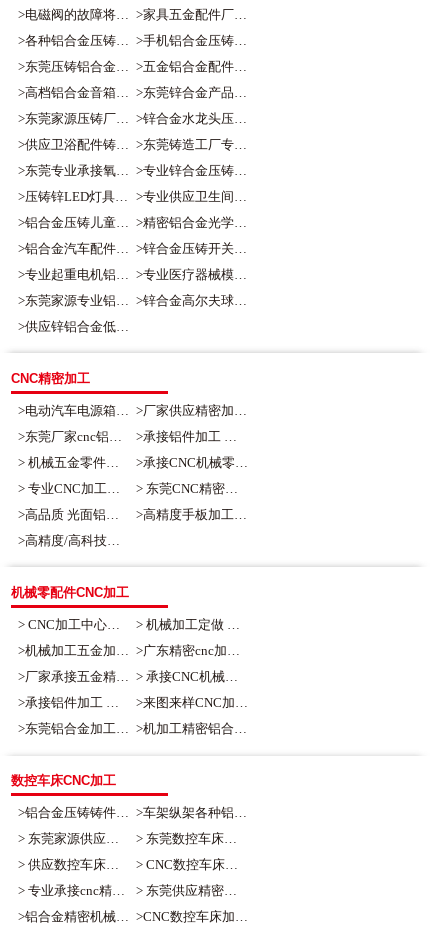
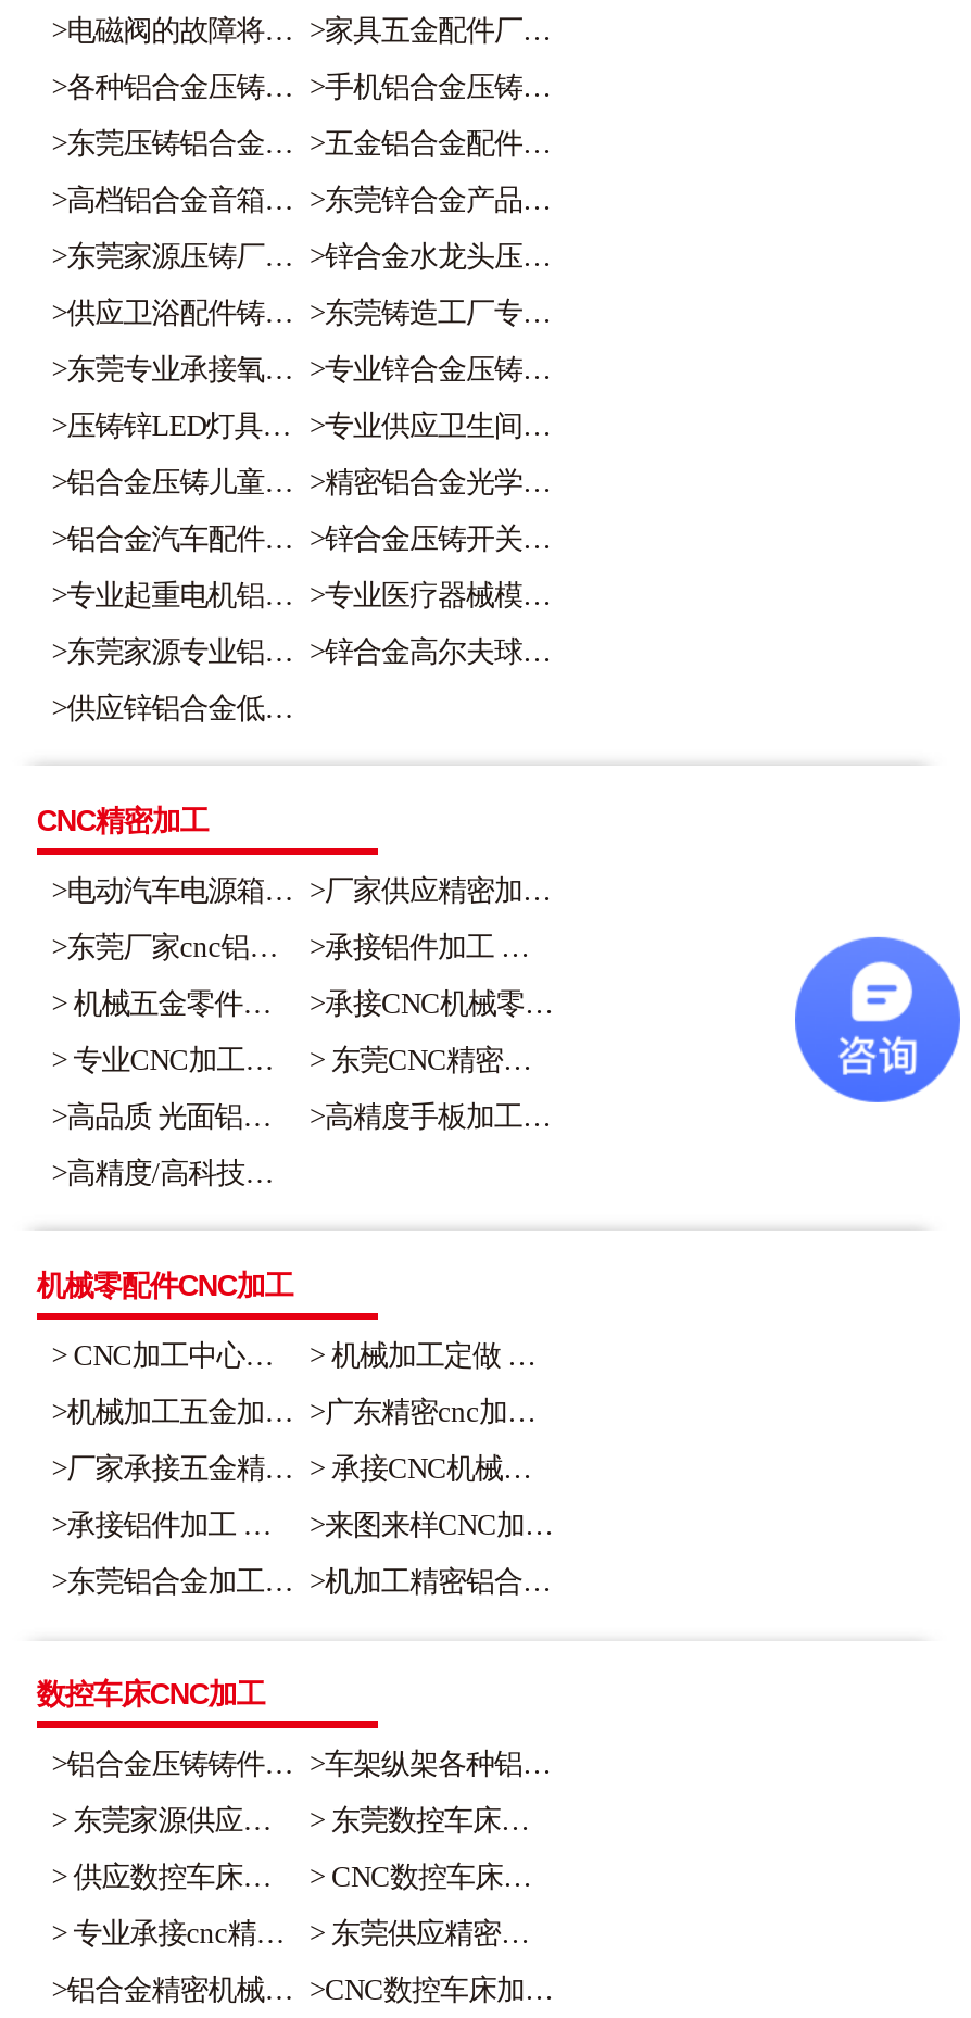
none -> [793,935,962,1105] [image]

